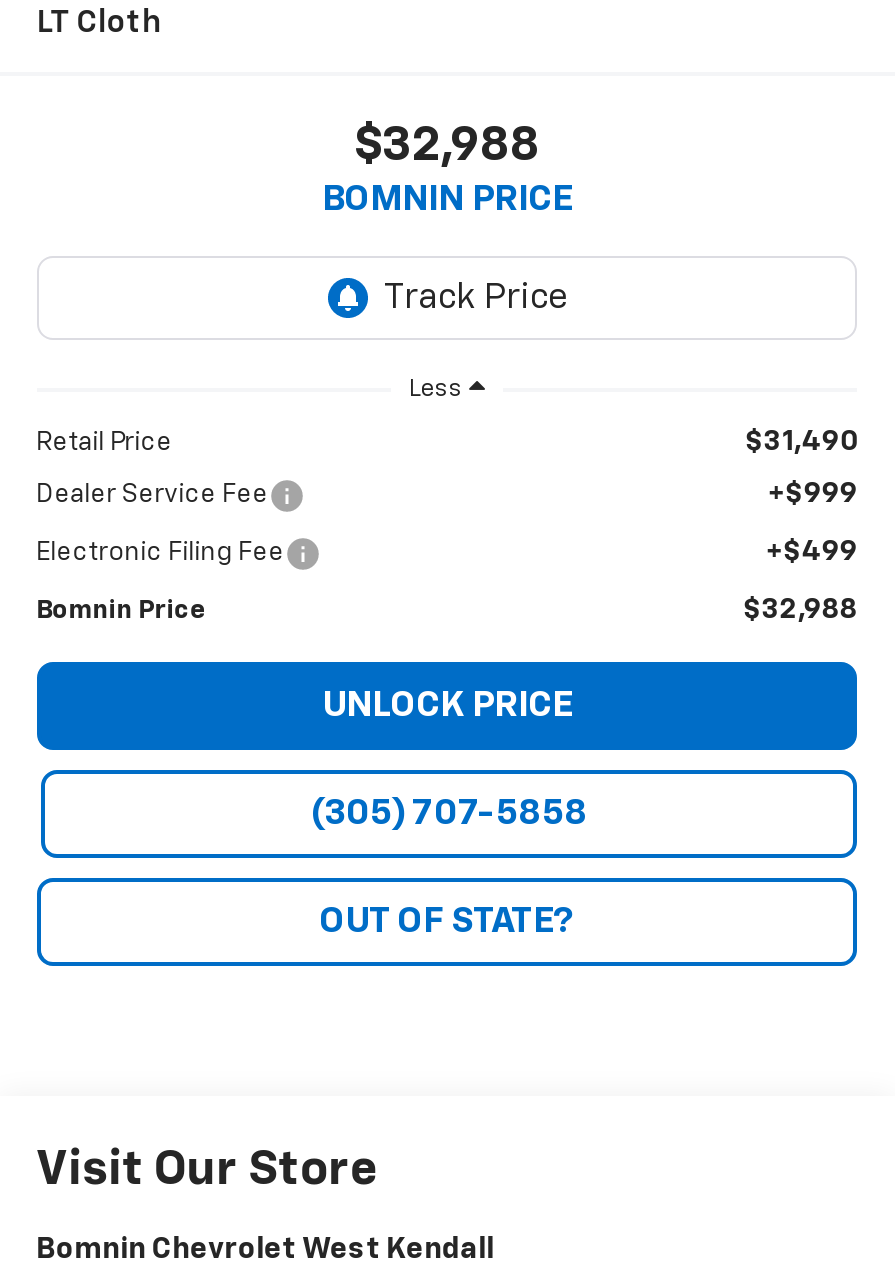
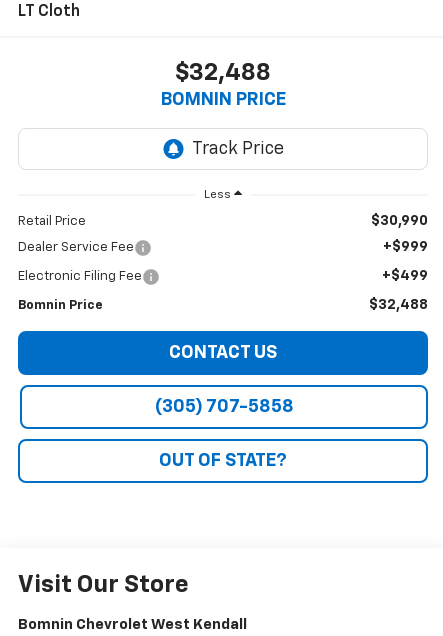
[354,123,540,171] $32,988 -> [175,61,271,85] $32,488
[746,428,858,456] $31,490 -> [371,214,428,228] $30,990
[744,596,858,624] $32,988 -> [369,298,428,312] $32,488
[322,688,572,724] UNLOCK PRICE -> [169,344,277,362] CONTACT US

